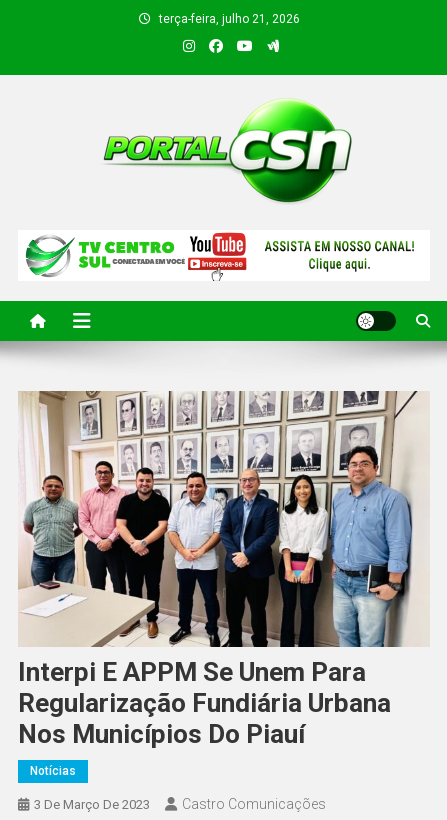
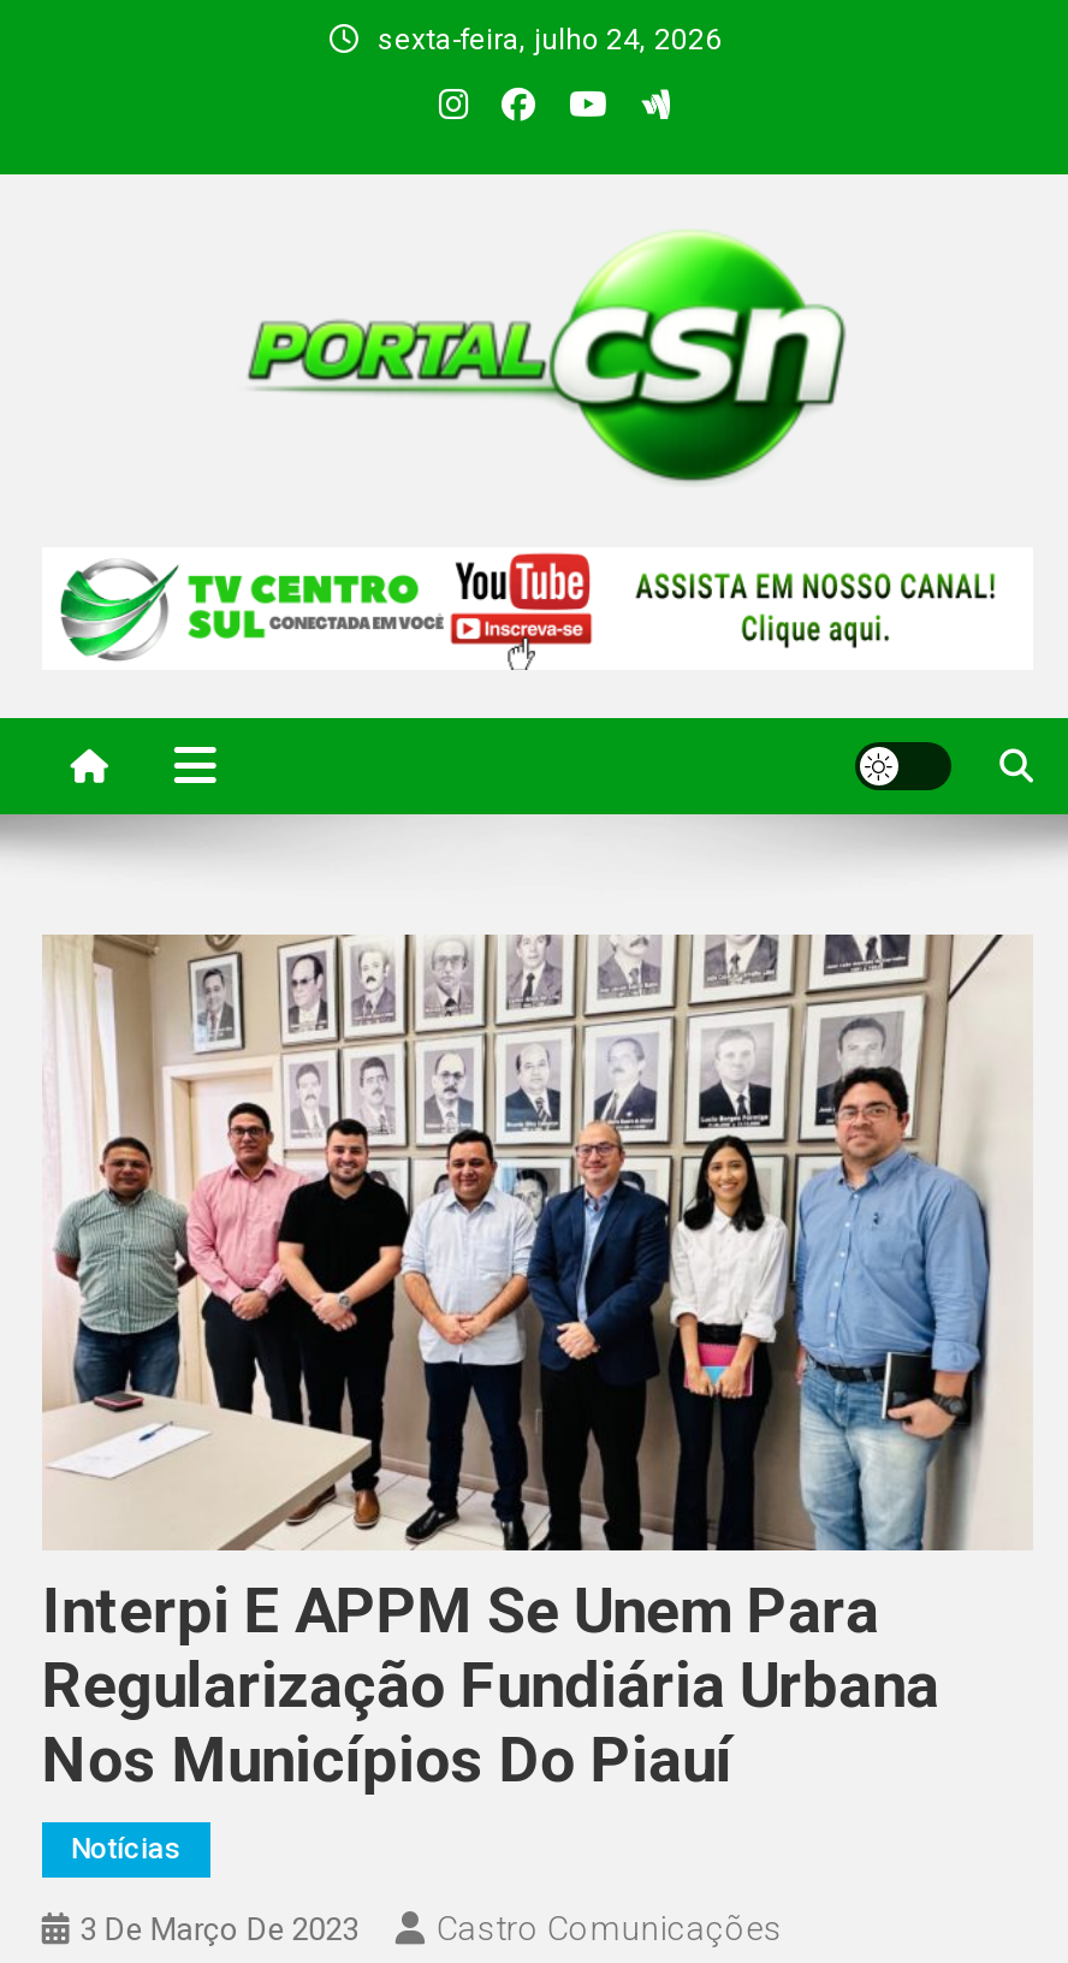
[158,12,299,26] terça-feira, julho 21, 2026 -> [378,23,722,57] sexta-feira, julho 24, 2026

